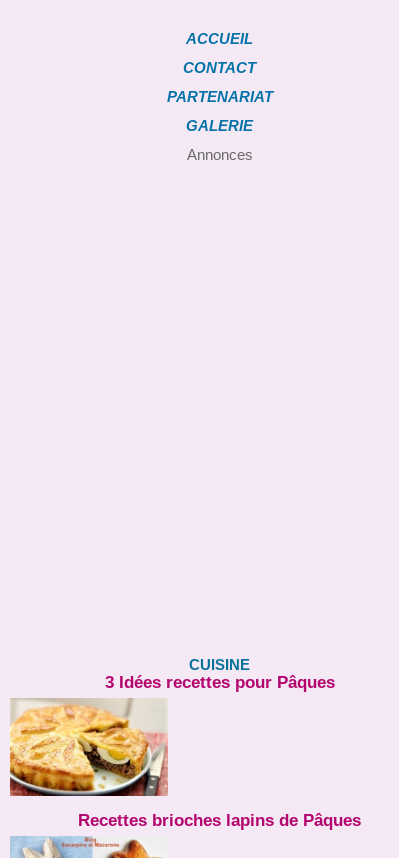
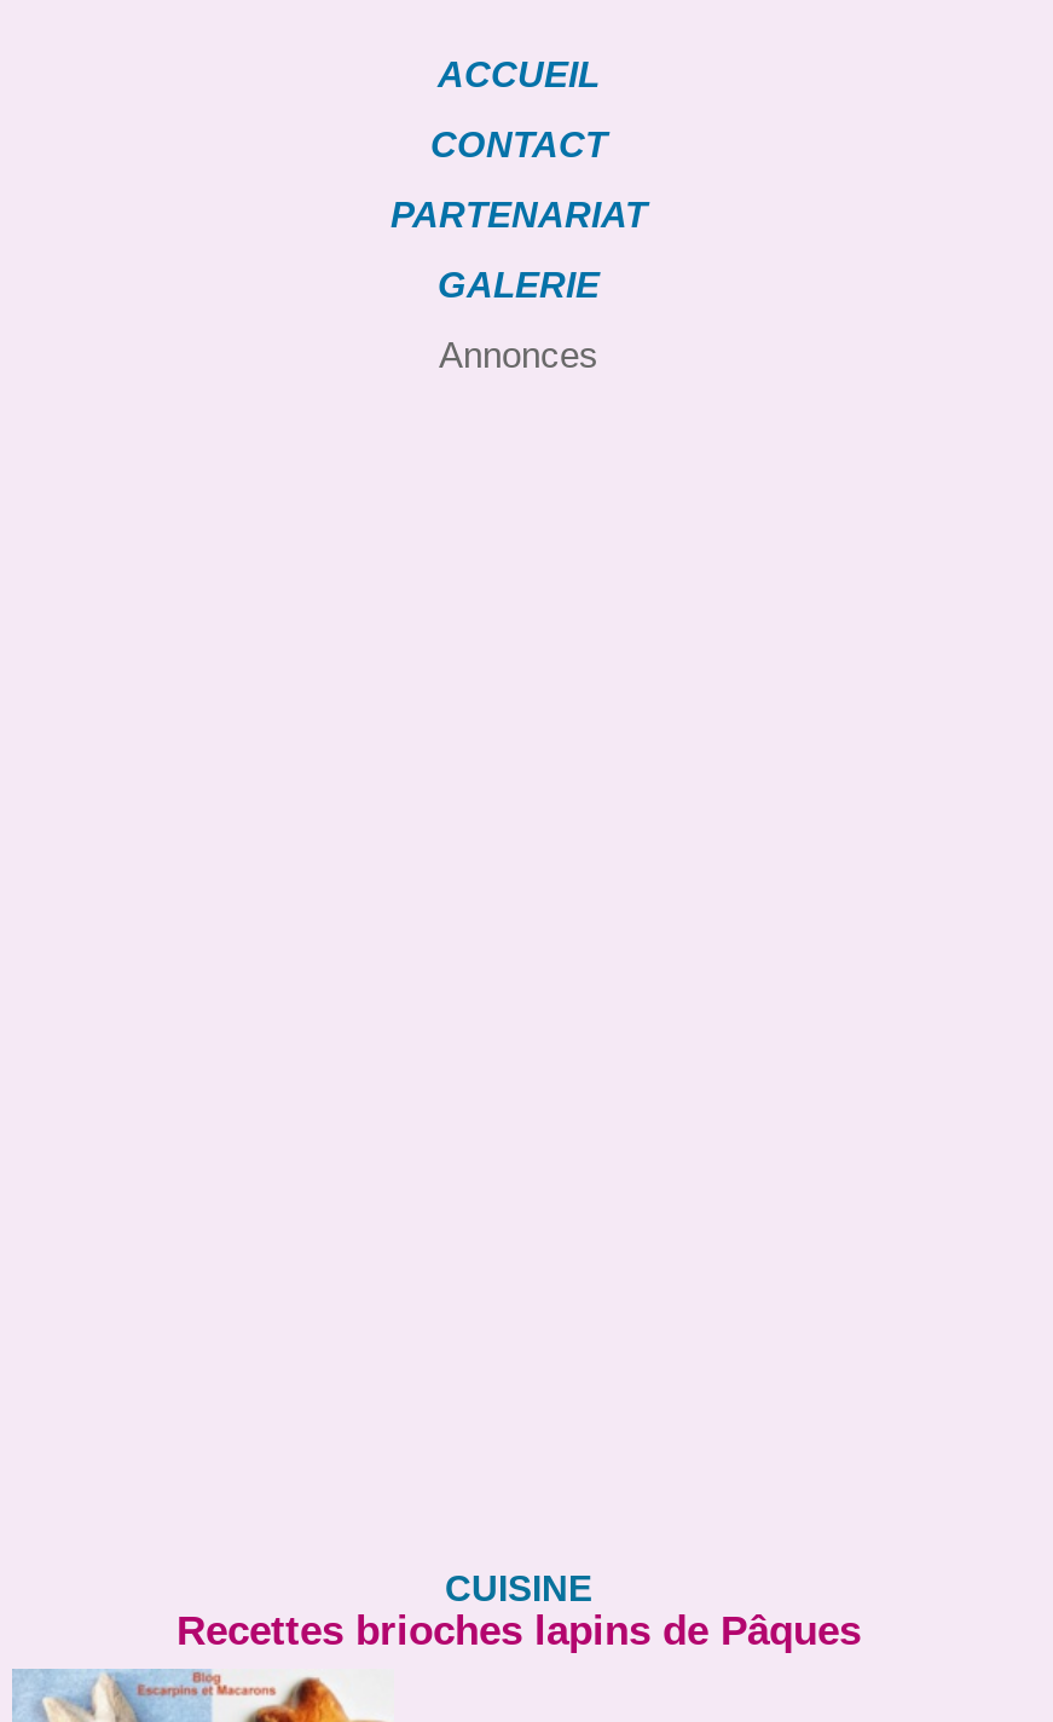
[104,673,334,692] 3 Idées recettes pour Pâques -> none
[9,698,169,797] [image] -> none

